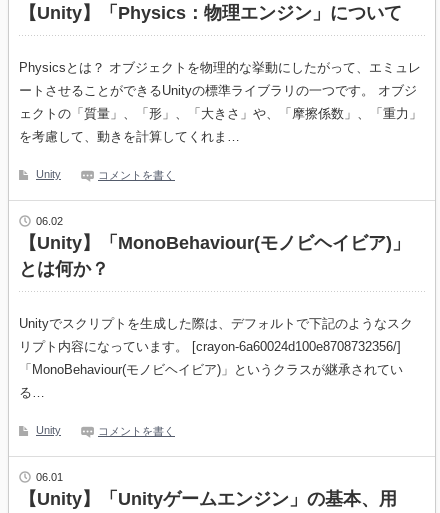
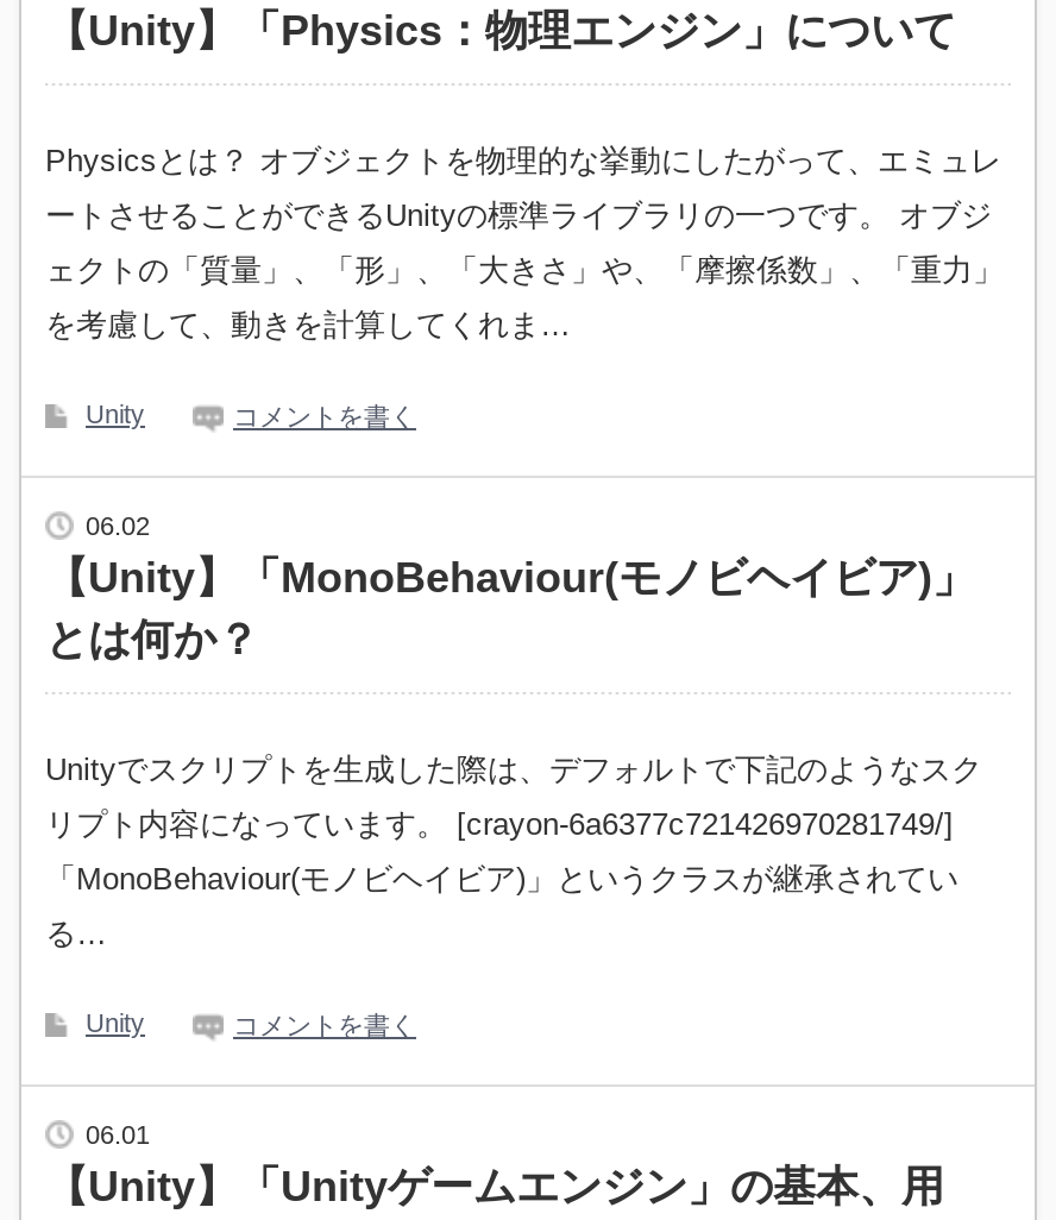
[19,339,401,354] リプト内容になっています。 [crayon-6a60024d100e8708732356/] -> [45,806,954,842] リプト内容になっています。 [crayon-6a6377c721426970281749/]

